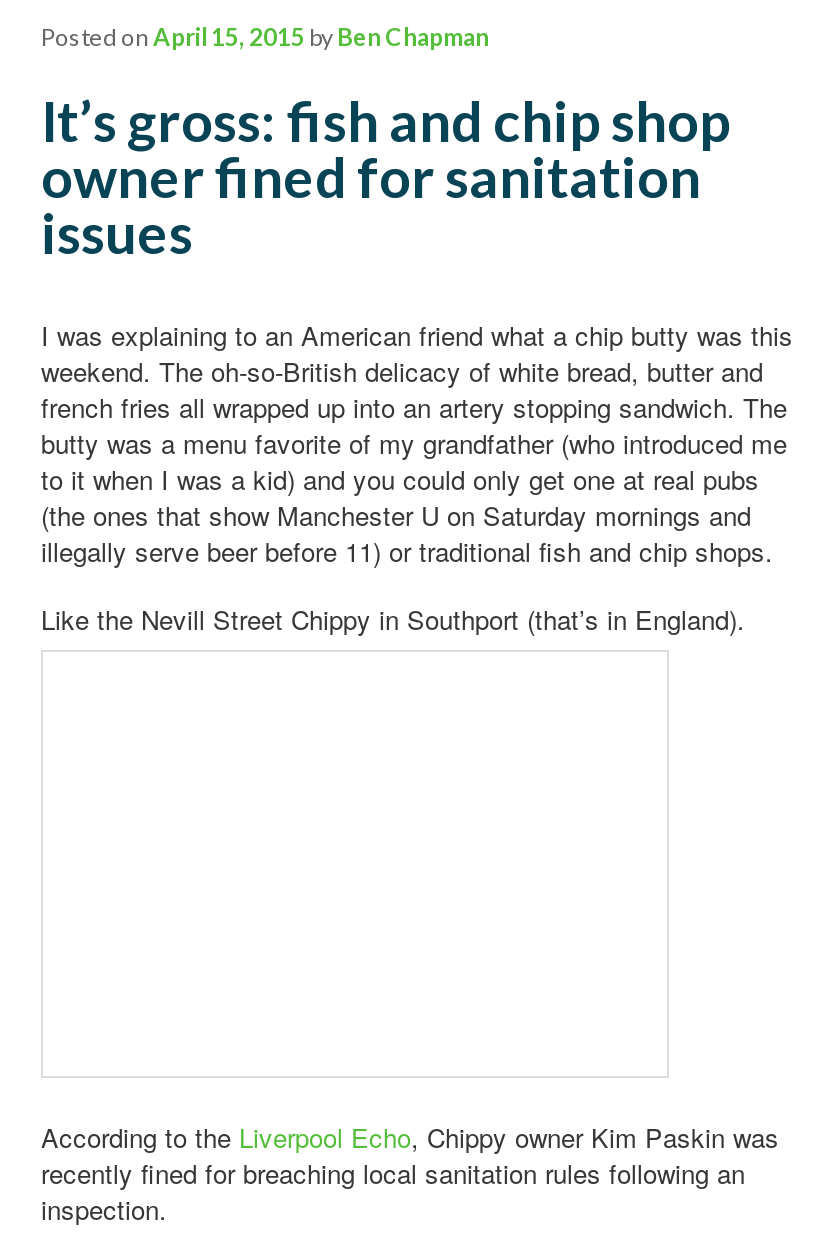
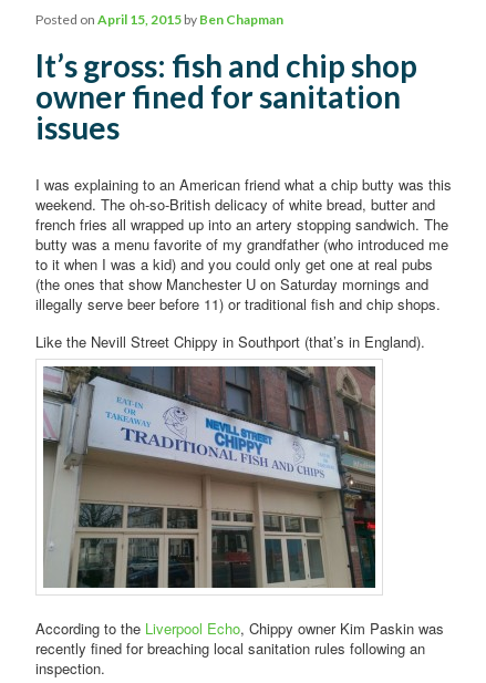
none -> [42,365,376,589] [image]

